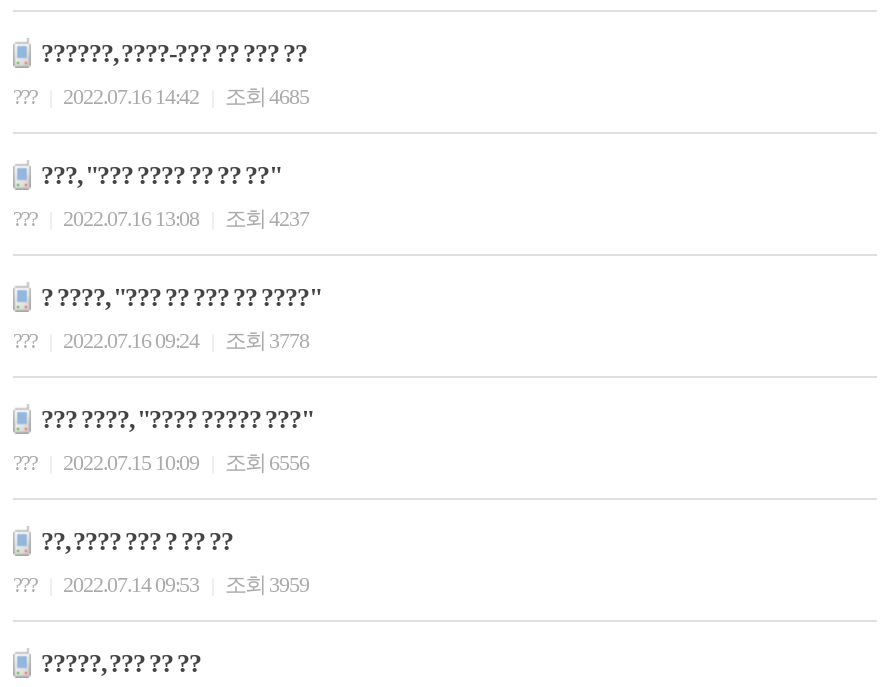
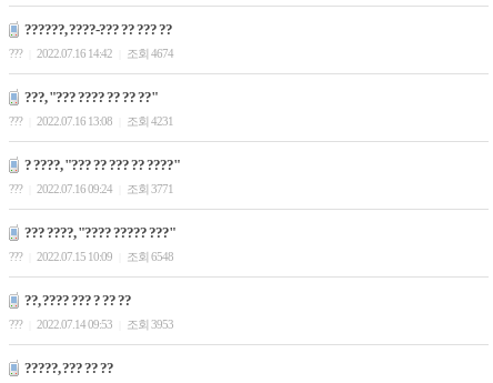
[221,84,309,108] 조회 4685 -> [124,47,173,60] 조회 4674
[221,206,309,230] 조회 4237 -> [124,114,173,128] 조회 4231
[221,328,309,352] 조회 3778 -> [124,182,173,195] 조회 3771
[221,450,309,474] 조회 6556 -> [124,250,173,263] 조회 6548
[221,572,309,596] 조회 3959 -> [124,318,173,331] 조회 3953

